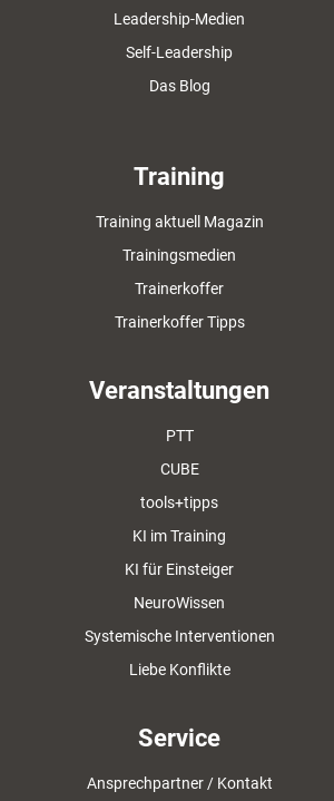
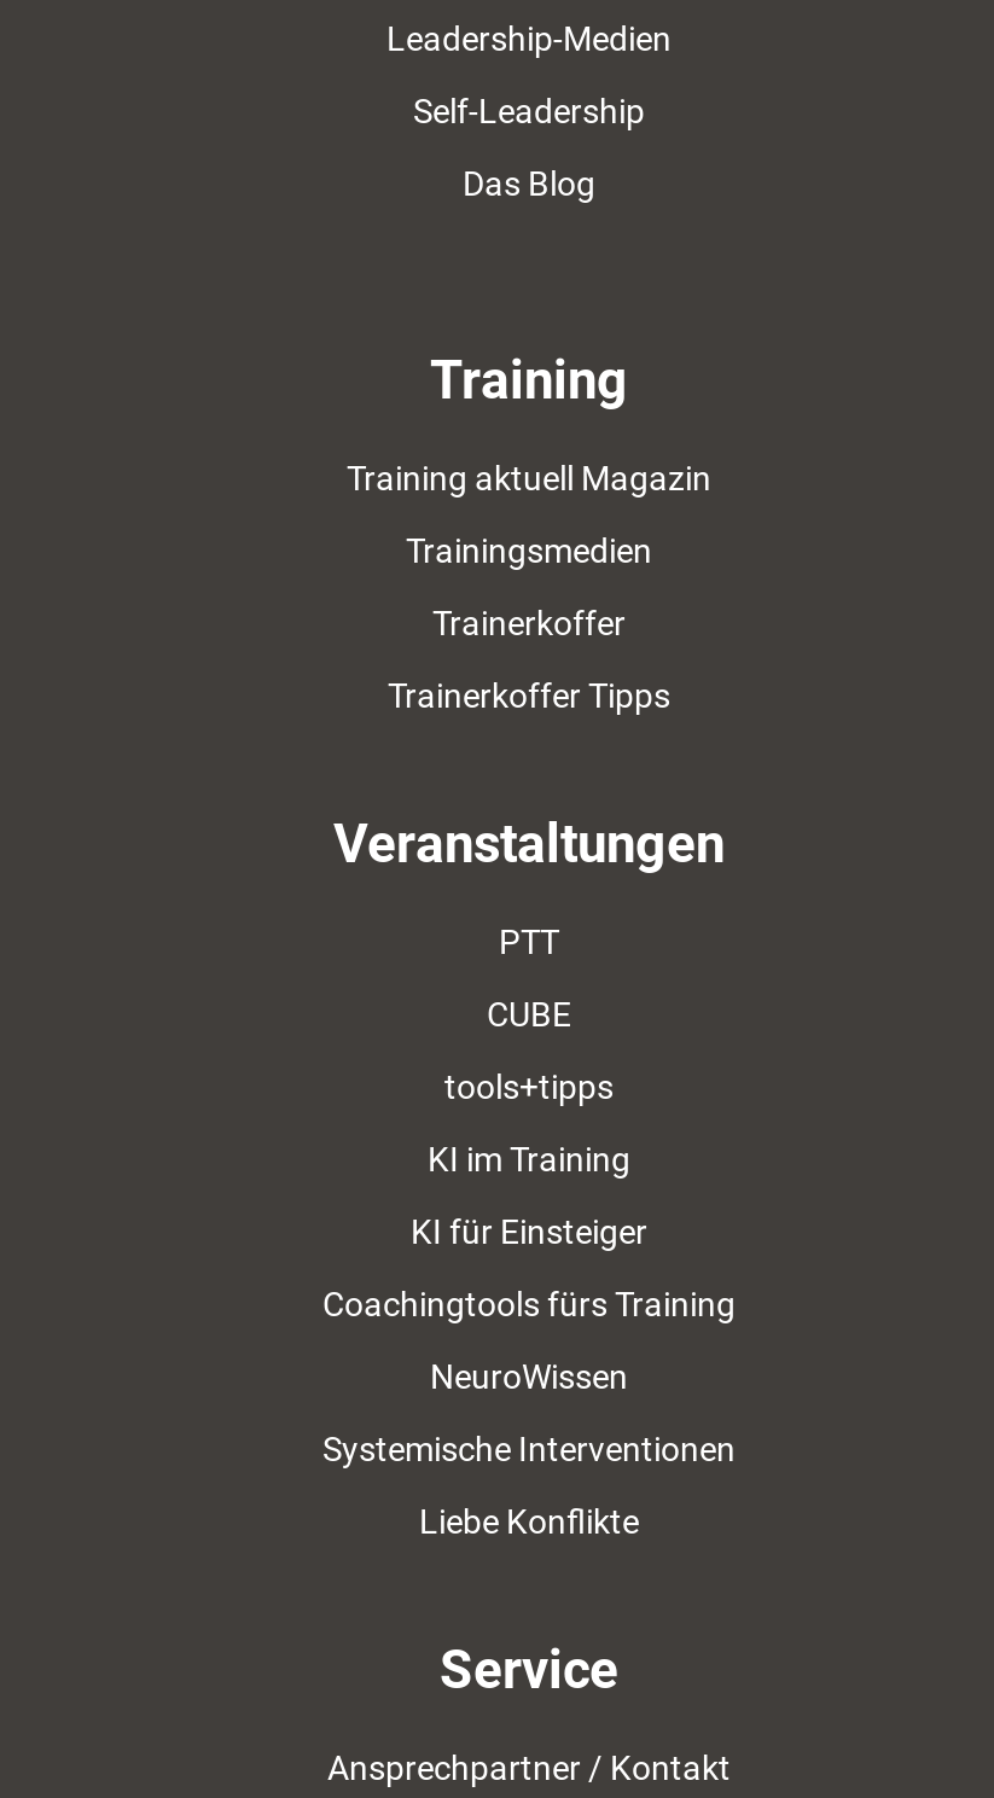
none -> [322,1285,736,1323] Coachingtools fürs Training

